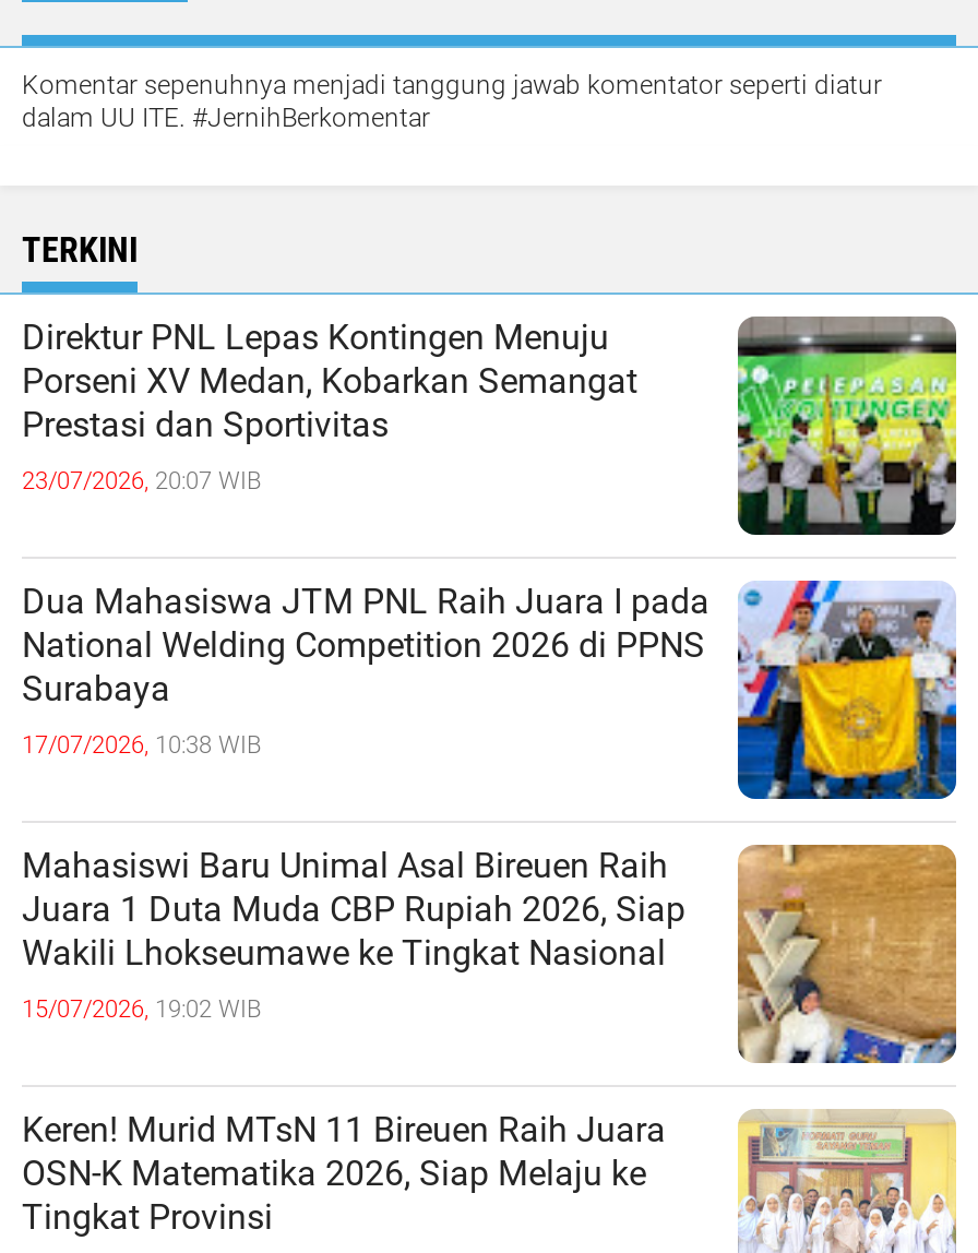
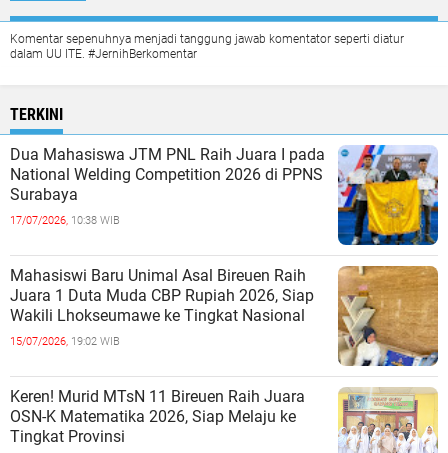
[22,317,637,496] Direktur PNL Lepas Kontingen Menuju | Porseni XV Medan, Kobarkan Semangat | Prestasi dan Sportivitas | 23/07/2026, 20:07 WIB -> none
[736,314,958,537] [image] -> none

